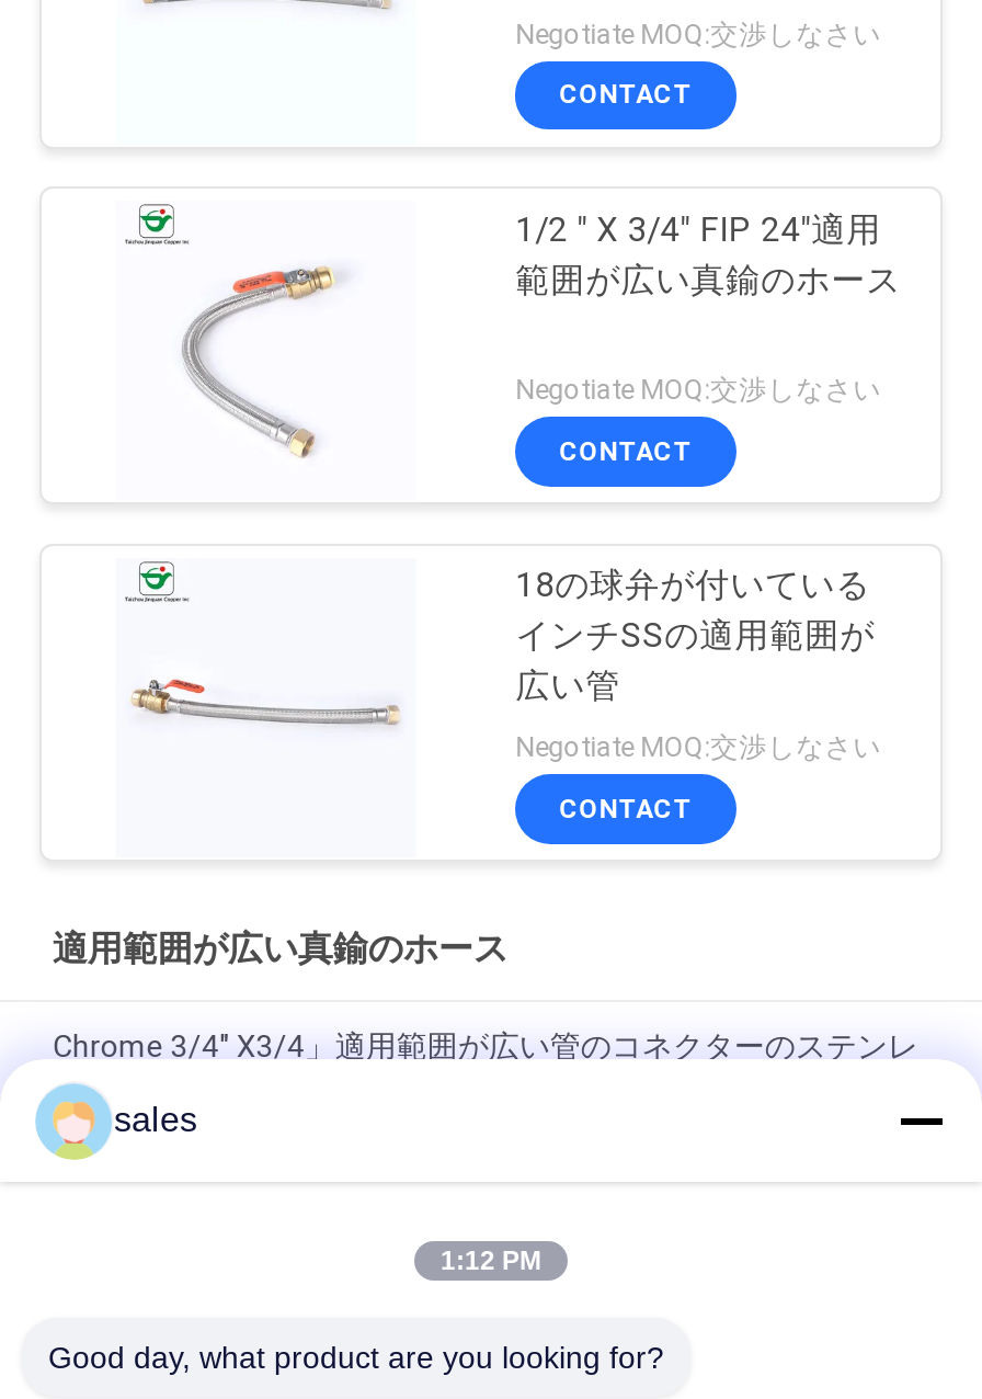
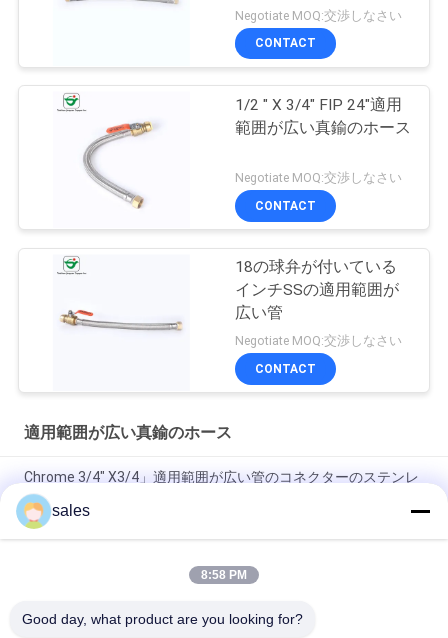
[441,1246,541,1276] 1:12 PM -> [201,568,247,582] 8:58 PM

